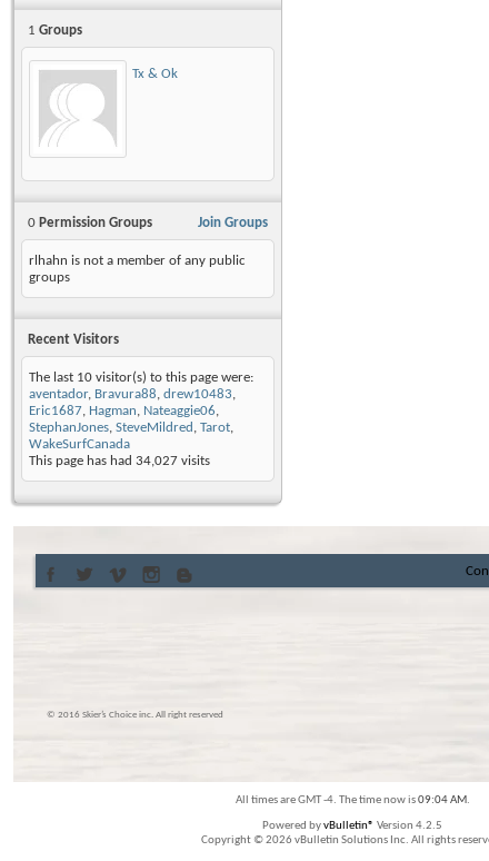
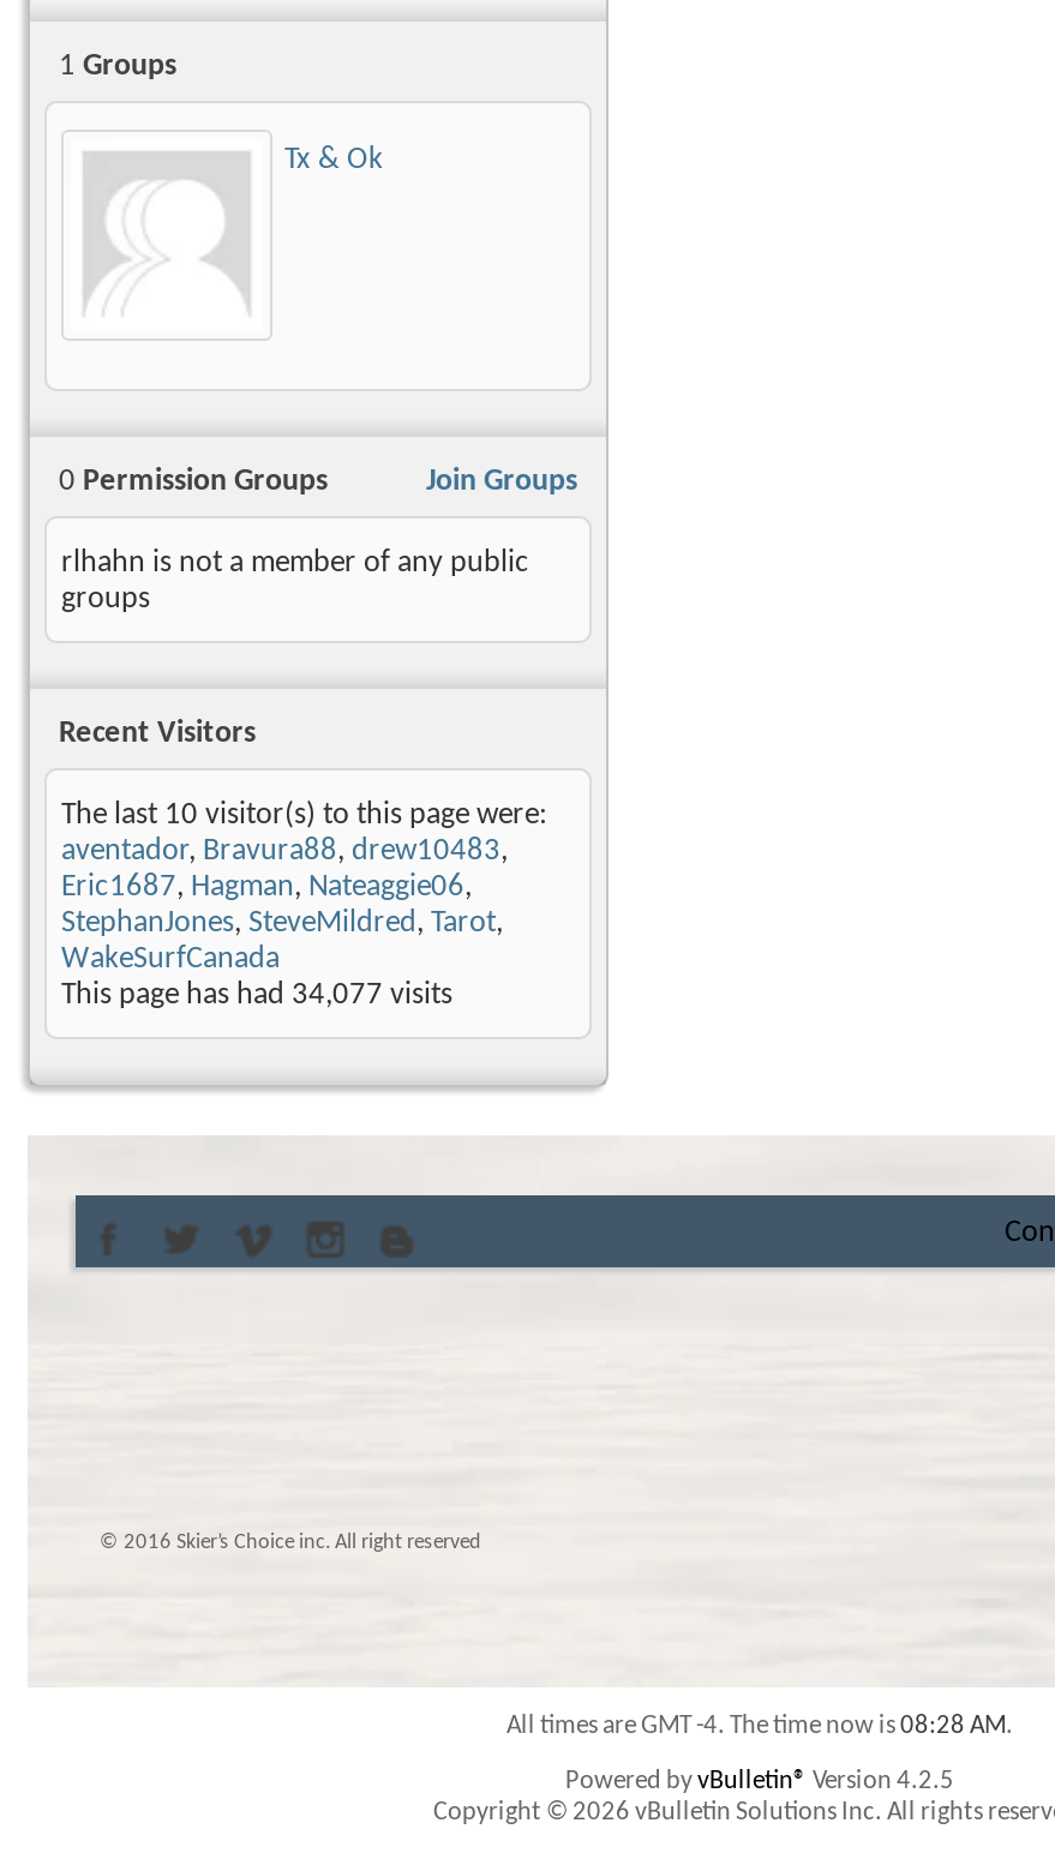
[29,454,210,468] This page has had 34,027 visits -> [61,980,452,1011] This page has had 34,077 visits
[235,794,470,807] All times are GMT -4. The time now is 09:04 AM. -> [506,1714,1013,1740] All times are GMT -4. The time now is 08:28 AM.

